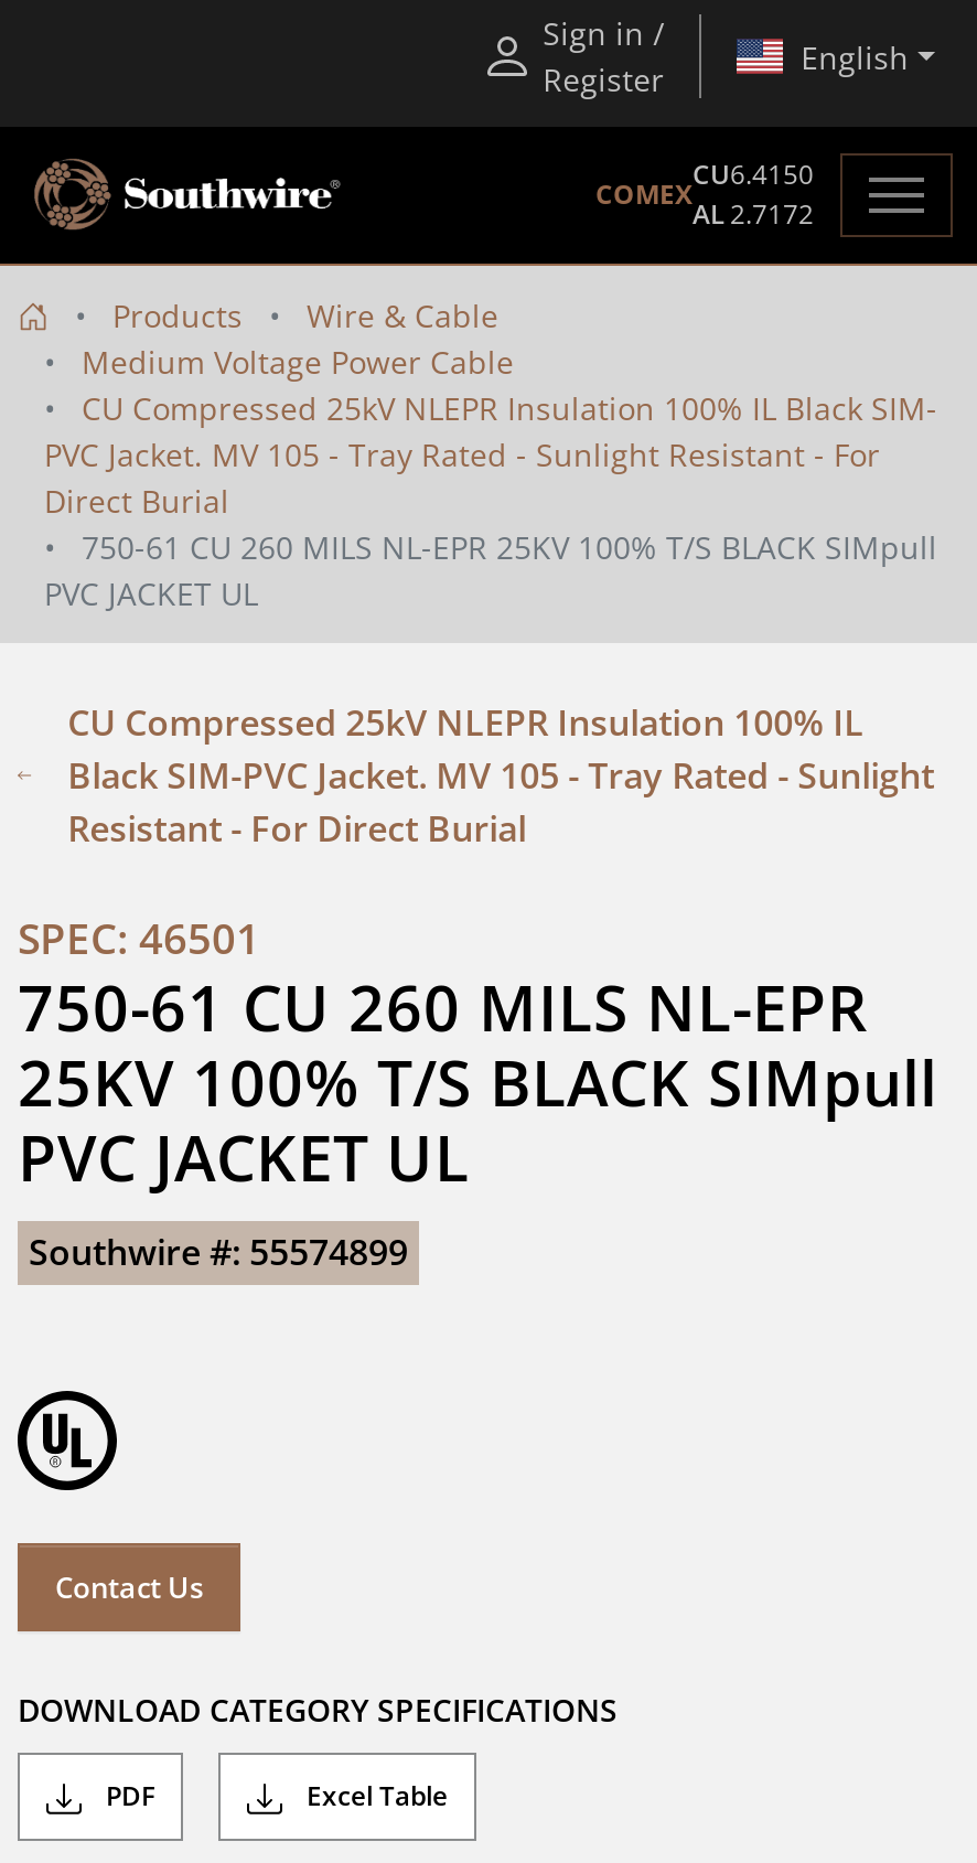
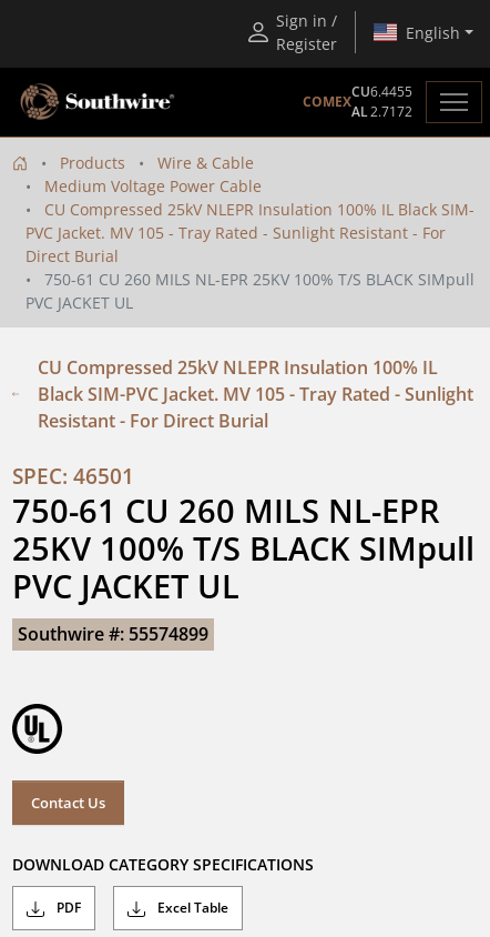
[693,156,814,193] CU6.4150 -> [351,82,412,101] CU6.4455

